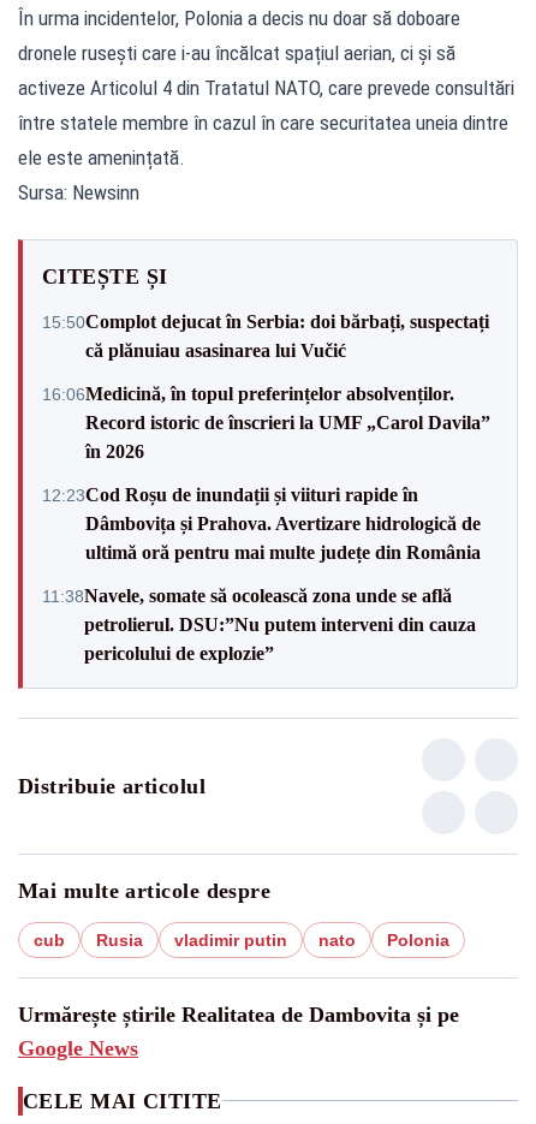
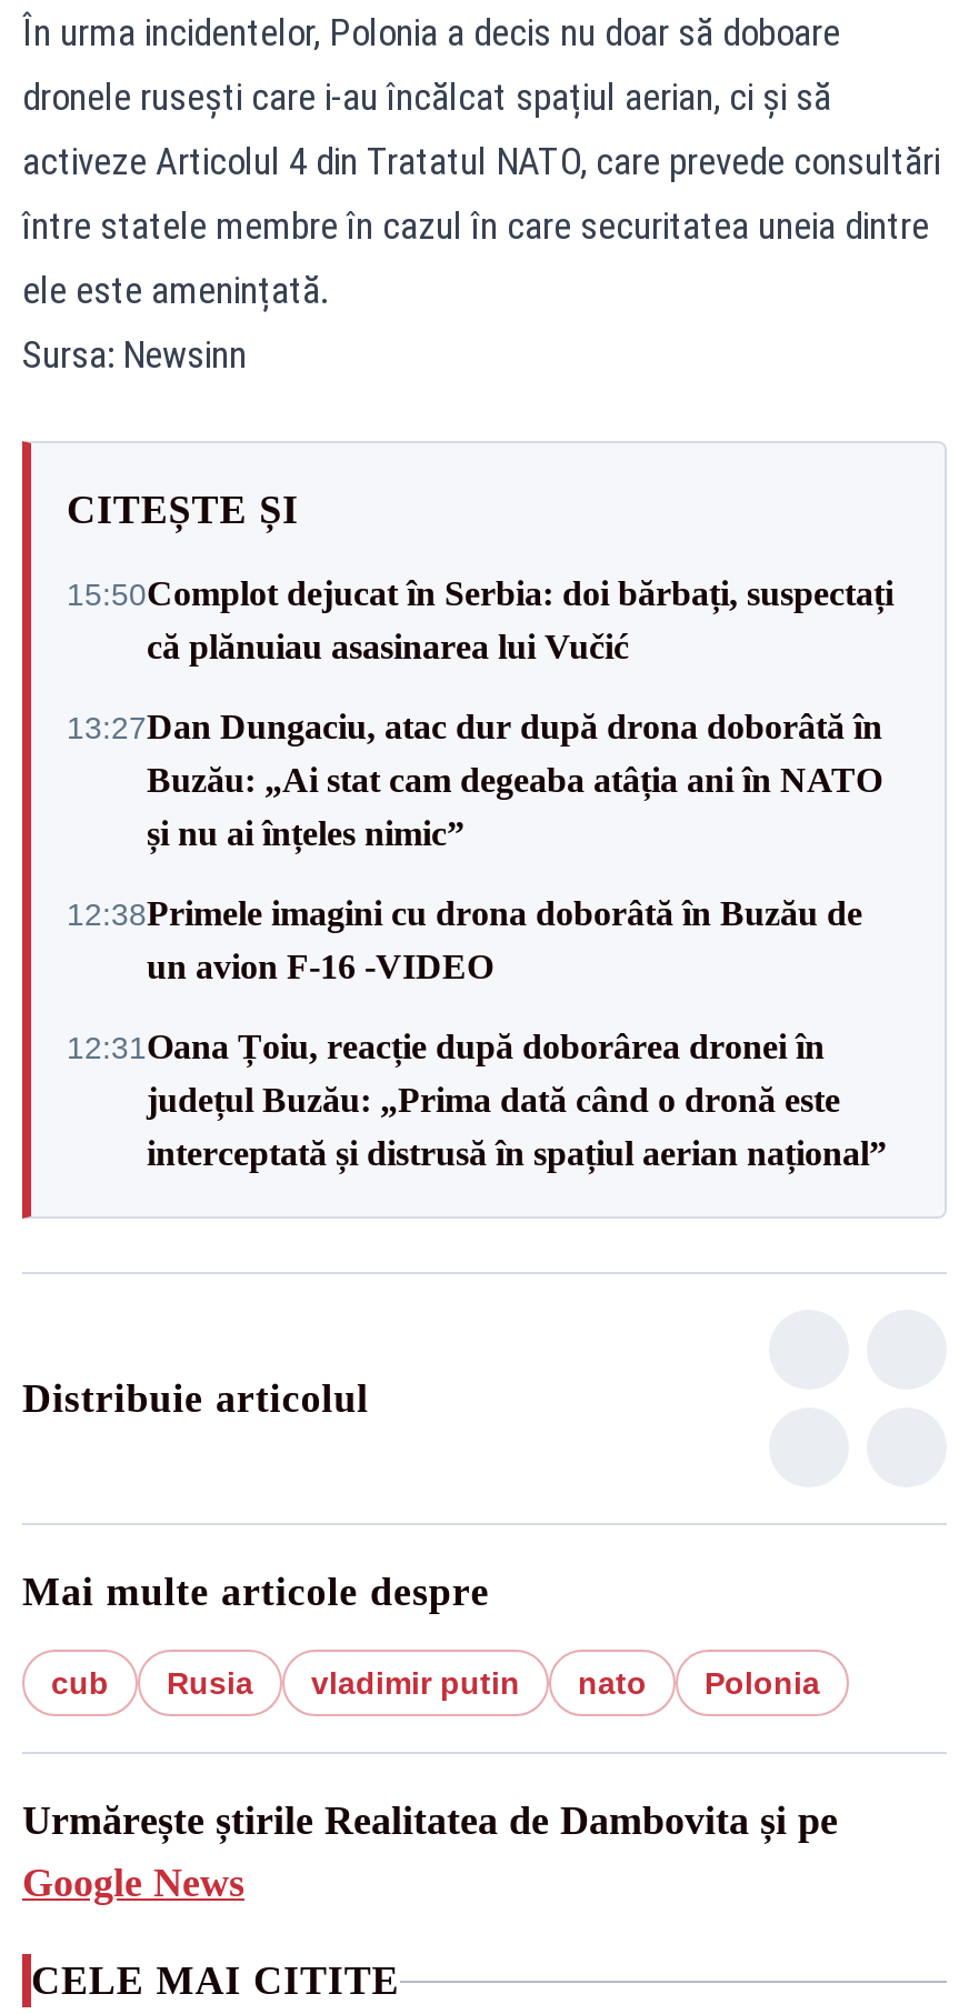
[42,383,490,461] 16:06Medicină, în topul preferințelor absolvenților. | Record istoric de înscrieri la UMF „Carol Davila” | în 2026 -> [67,708,882,852] 13:27Dan Dungaciu, atac dur după drona doborâtă în | Buzău: „Ai stat cam degeaba atâția ani în NATO | și nu ai înțeles nimic”
[42,484,481,562] 12:23Cod Roșu de inundații și viituri rapide în | Dâmbovița și Prahova. Avertizare hidrologică de | ultimă oră pentru mai multe județe din România -> [67,894,862,985] 12:38Primele imagini cu drona doborâtă în Buzău de | un avion F-16 -VIDEO
[42,585,476,663] 11:38Navele, somate să ocolească zona unde se află | petrolierul. DSU:”Nu putem interveni din cauza | pericolului de explozie” -> [67,1028,887,1172] 12:31Oana Țoiu, reacție după doborârea dronei în | județul Buzău: „Prima dată când o dronă este | interceptată și distrusă în spațiul aerian național”

